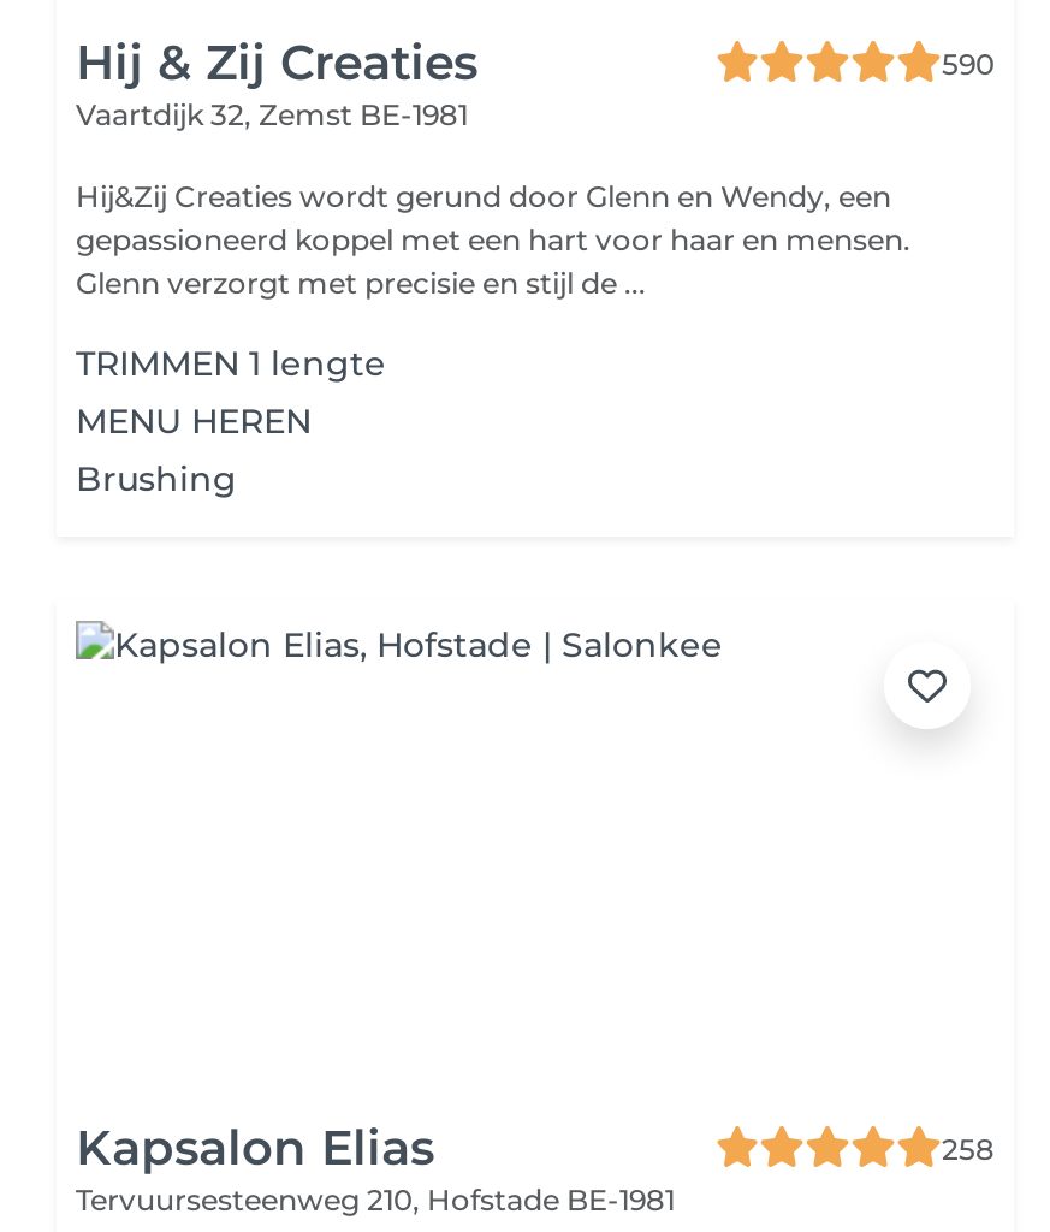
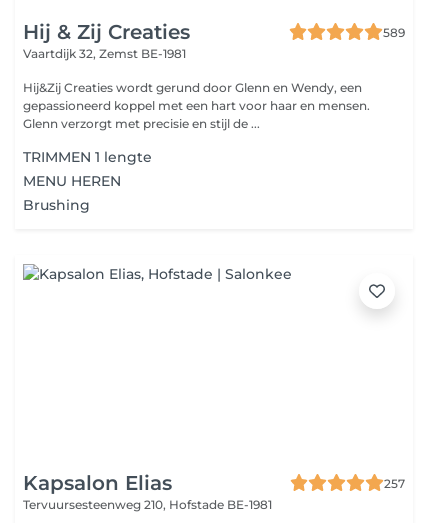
[942,46,995,82] 590 -> [383,25,405,40] 589
[942,1131,995,1167] 258 -> [384,476,405,491] 257

